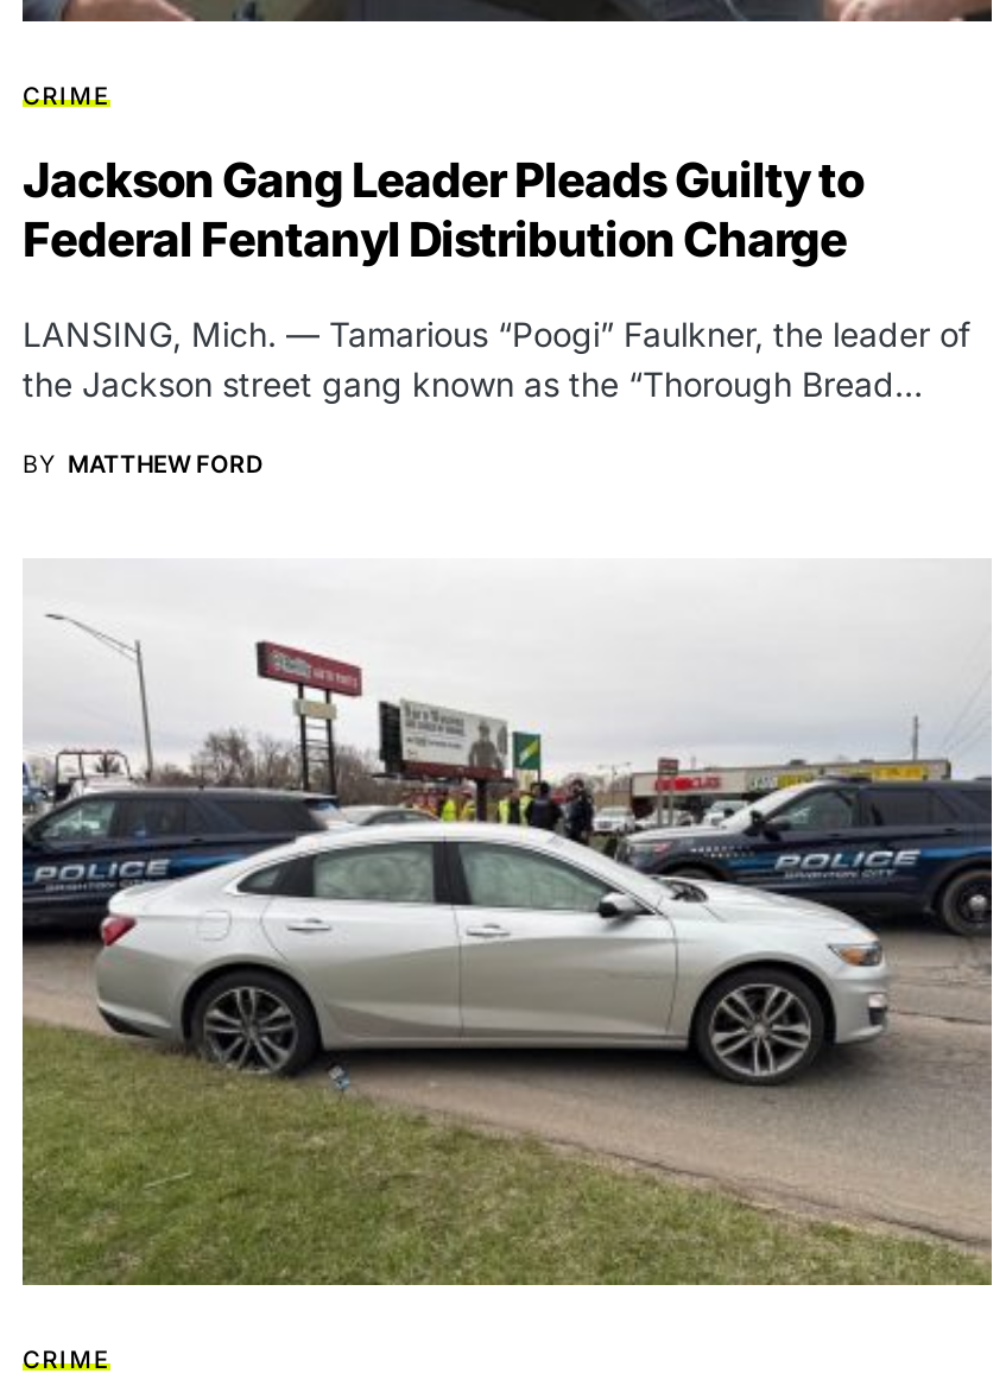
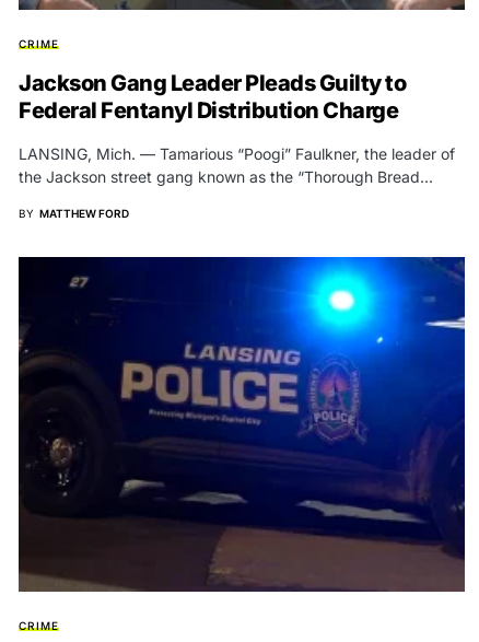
[20,558,994,1287] [image] -> [17,256,466,593] [image]

